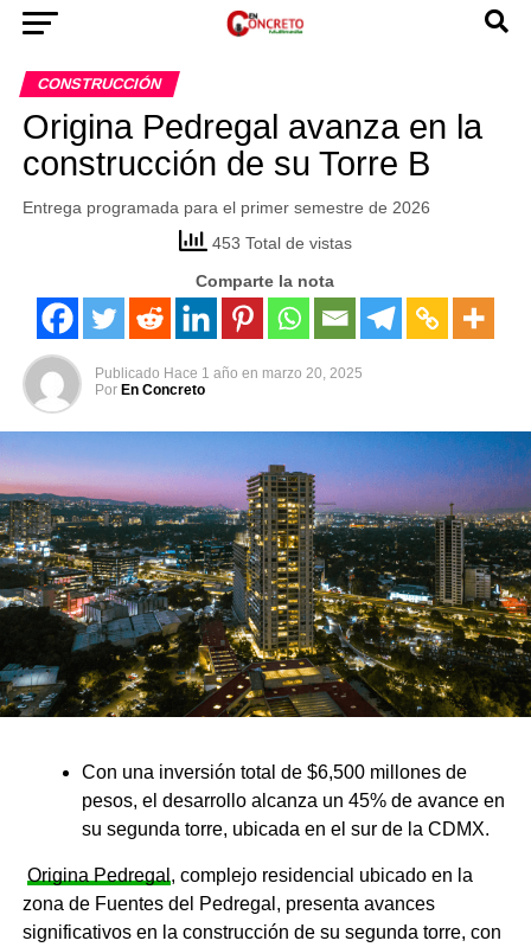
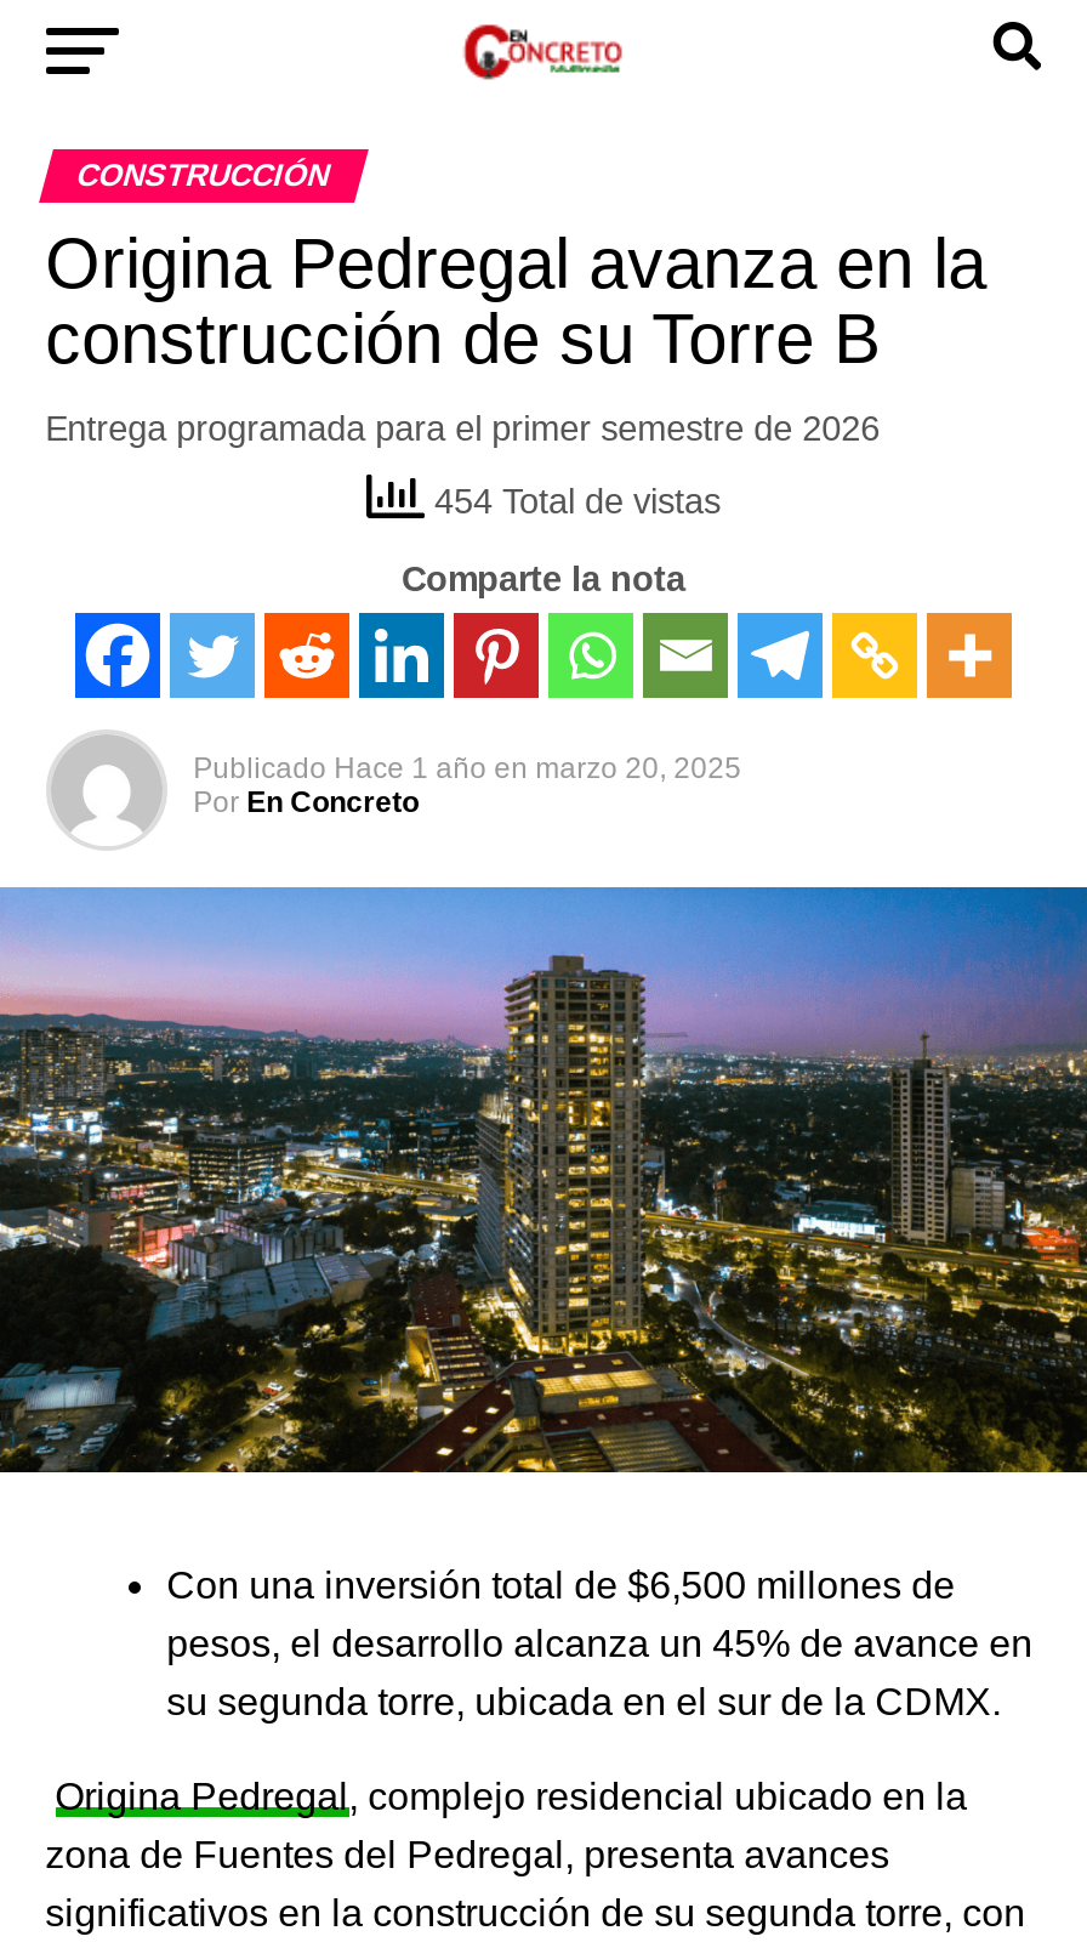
[207,233,352,252] 453 Total de vistas -> [425,481,721,520] 454 Total de vistas

